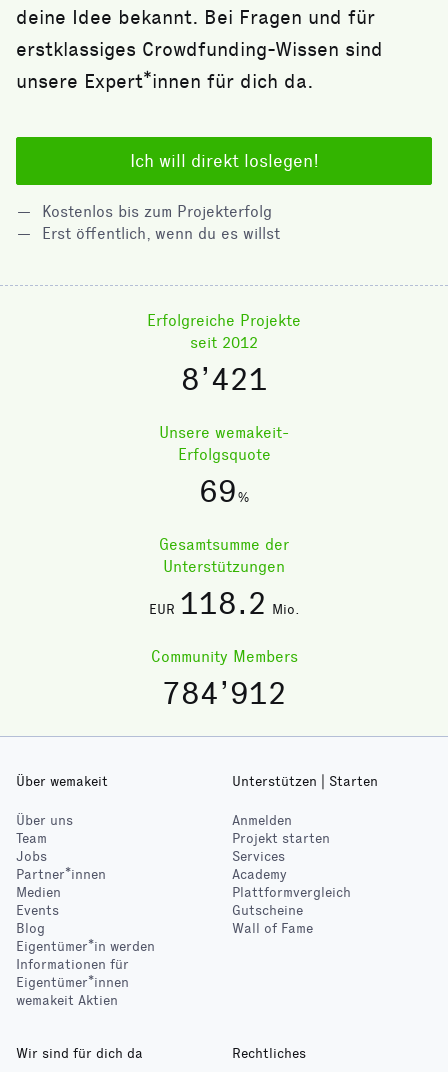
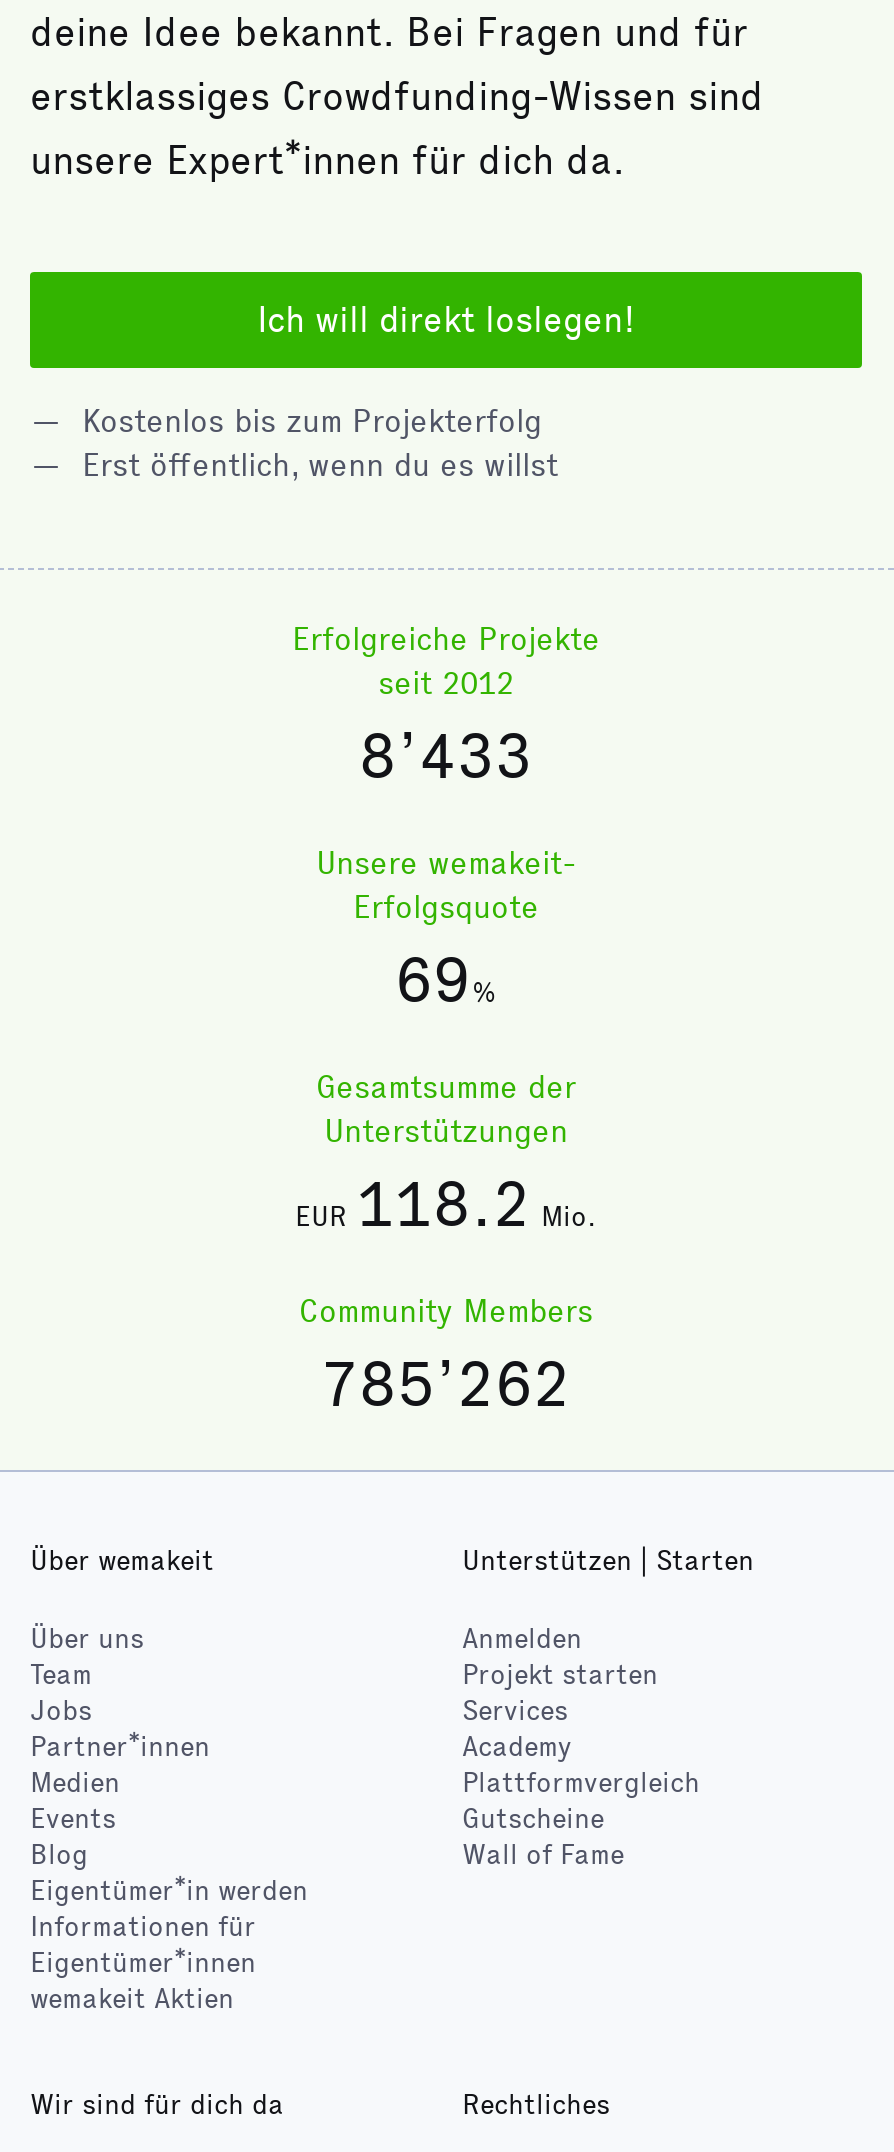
[180,360,267,399] 8’421 -> [359,719,533,797] 8’433
[161,674,286,713] 784’912 -> [321,1347,571,1425] 785’262

